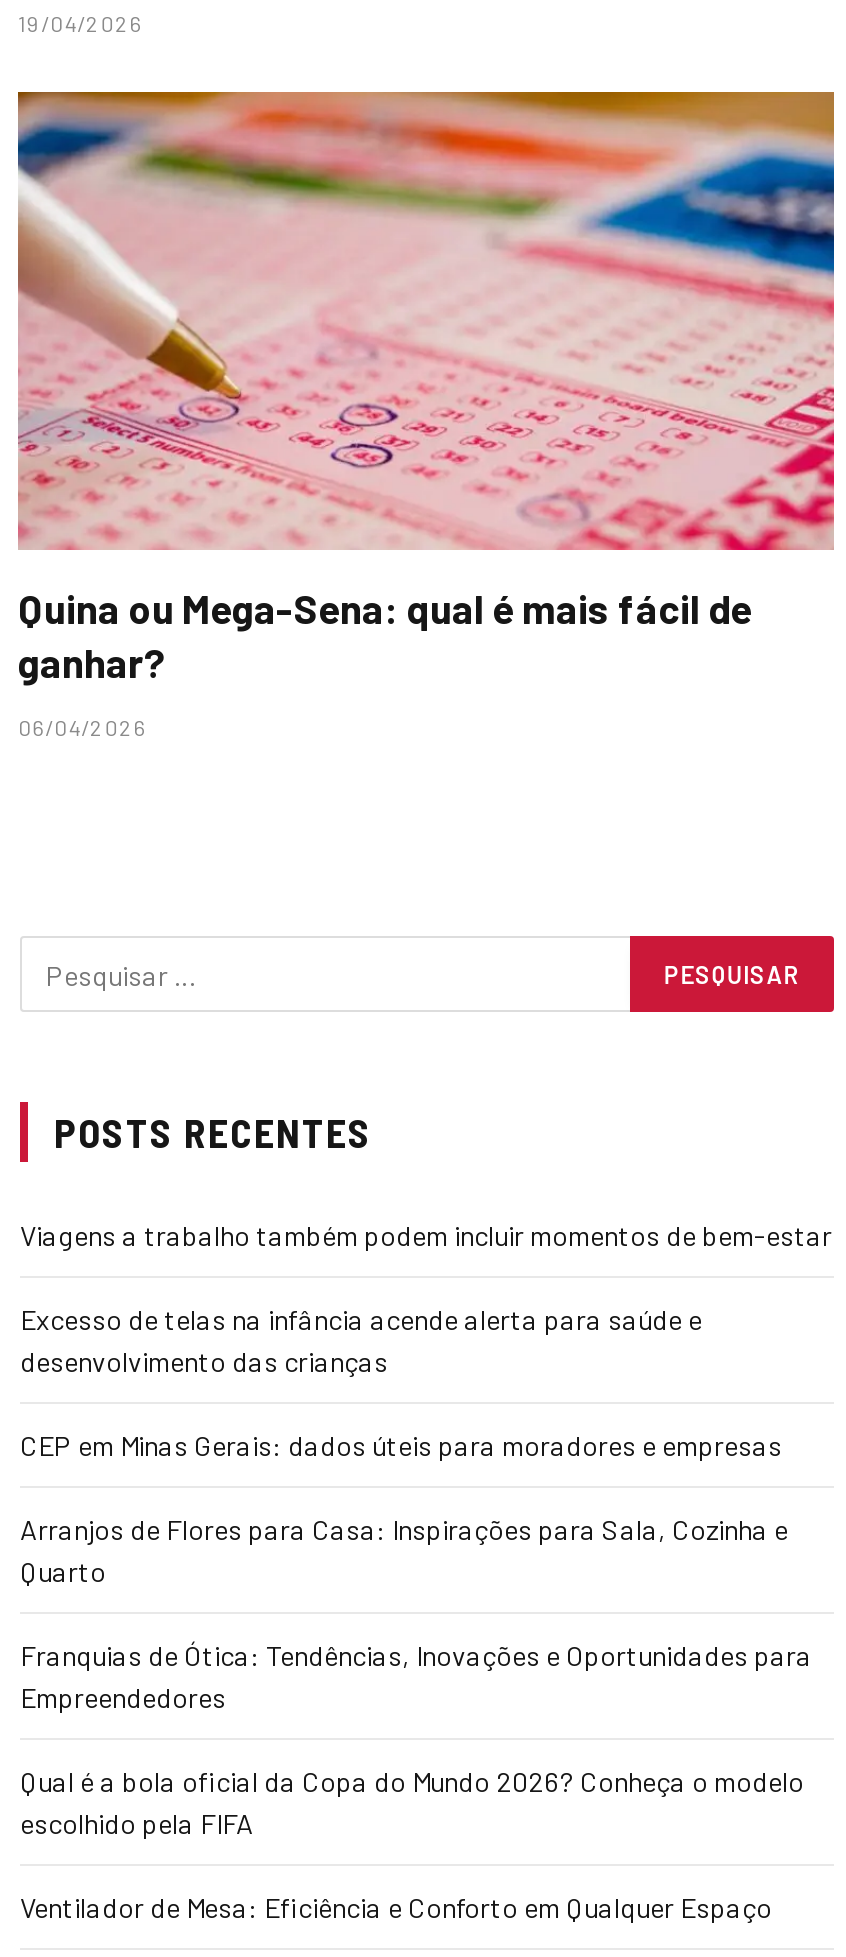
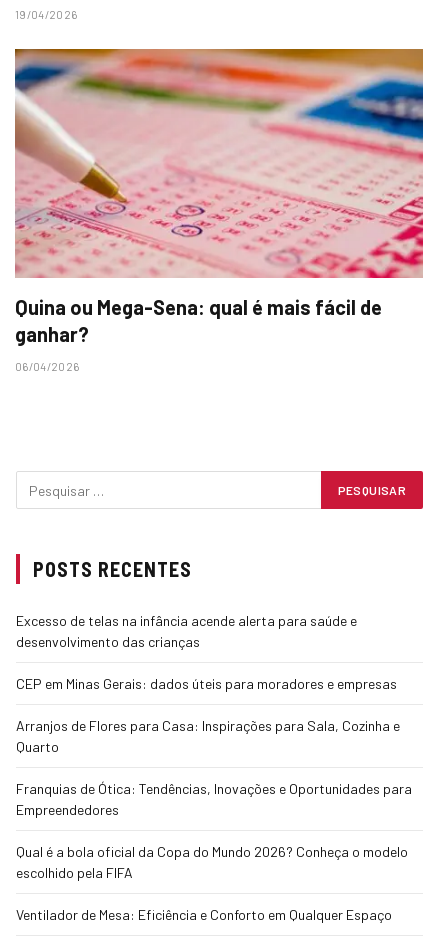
[20,1219,832,1253] Viagens a trabalho também podem incluir momentos de bem-estar -> none

